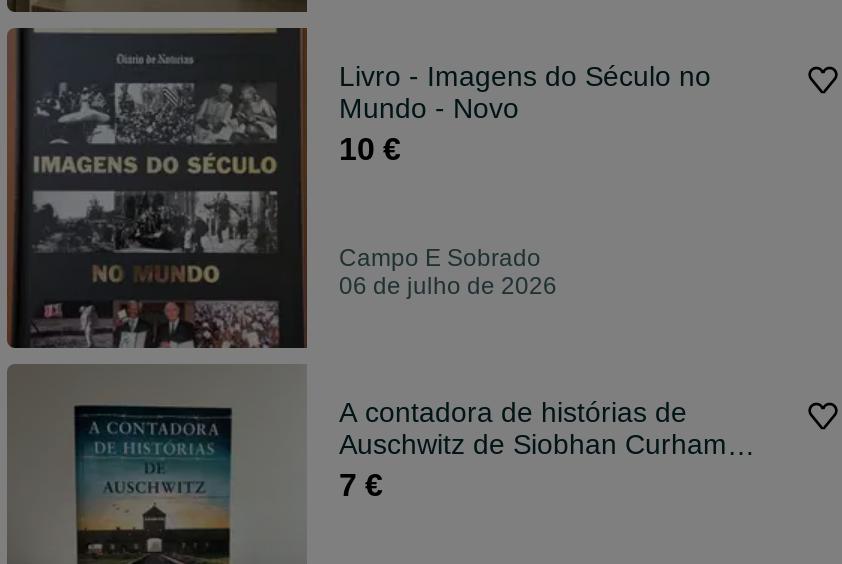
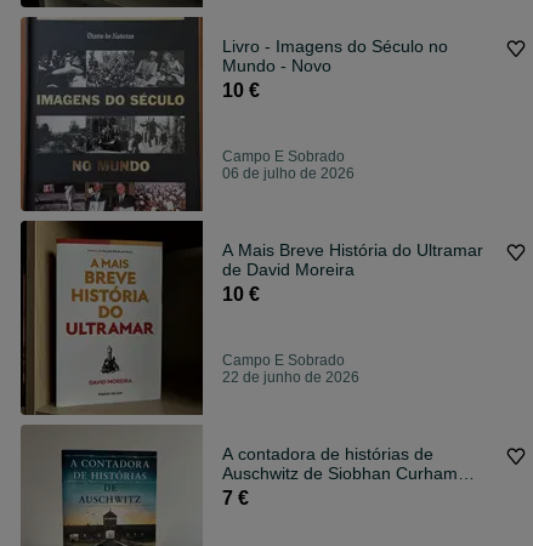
none -> [21,220,483,415] [image] | A Mais Breve História do Ultramar | de David Moreira | 10 € | Campo E Sobrado | 22 de junho de 2026

